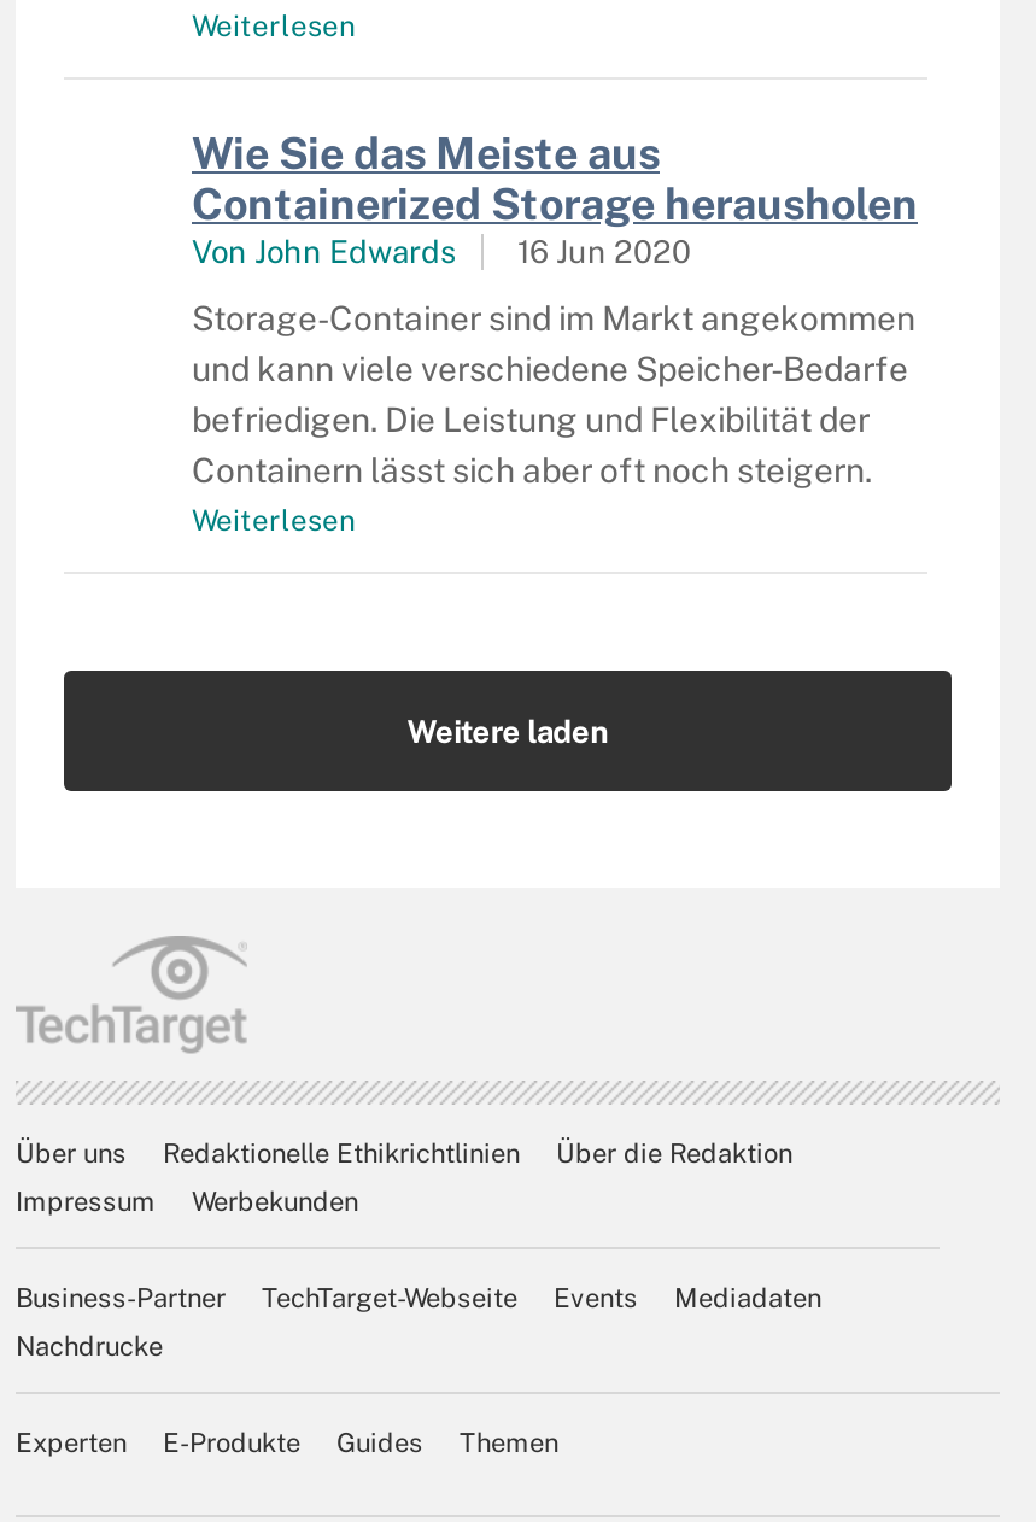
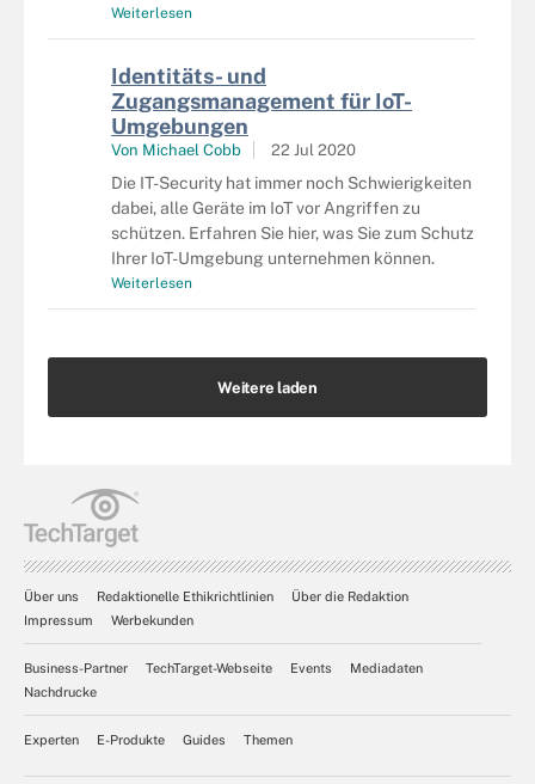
[192,128,918,270] Wie Sie das Meiste aus | Containerized Storage herausholen | Von John Edwards | 16 Jun 2020 -> [111,63,412,159] Identitäts- und | Zugangsmanagement für IoT- | Umgebungen | Von Michael Cobb | 22 Jul 2020
[192,299,915,490] Storage-Container sind im Markt angekommen | und kann viele verschiedene Speicher-Bedarfe | befriedigen. Die Leistung und Flexibilität der | Containern lässt sich aber oft noch steigern. -> [111,173,474,268] Die IT-Security hat immer noch Schwierigkeiten | dabei, alle Geräte im IoT vor Angriffen zu | schützen. Erfahren Sie hier, was Sie zum Schutz | Ihrer IoT-Umgebung unternehmen können.

